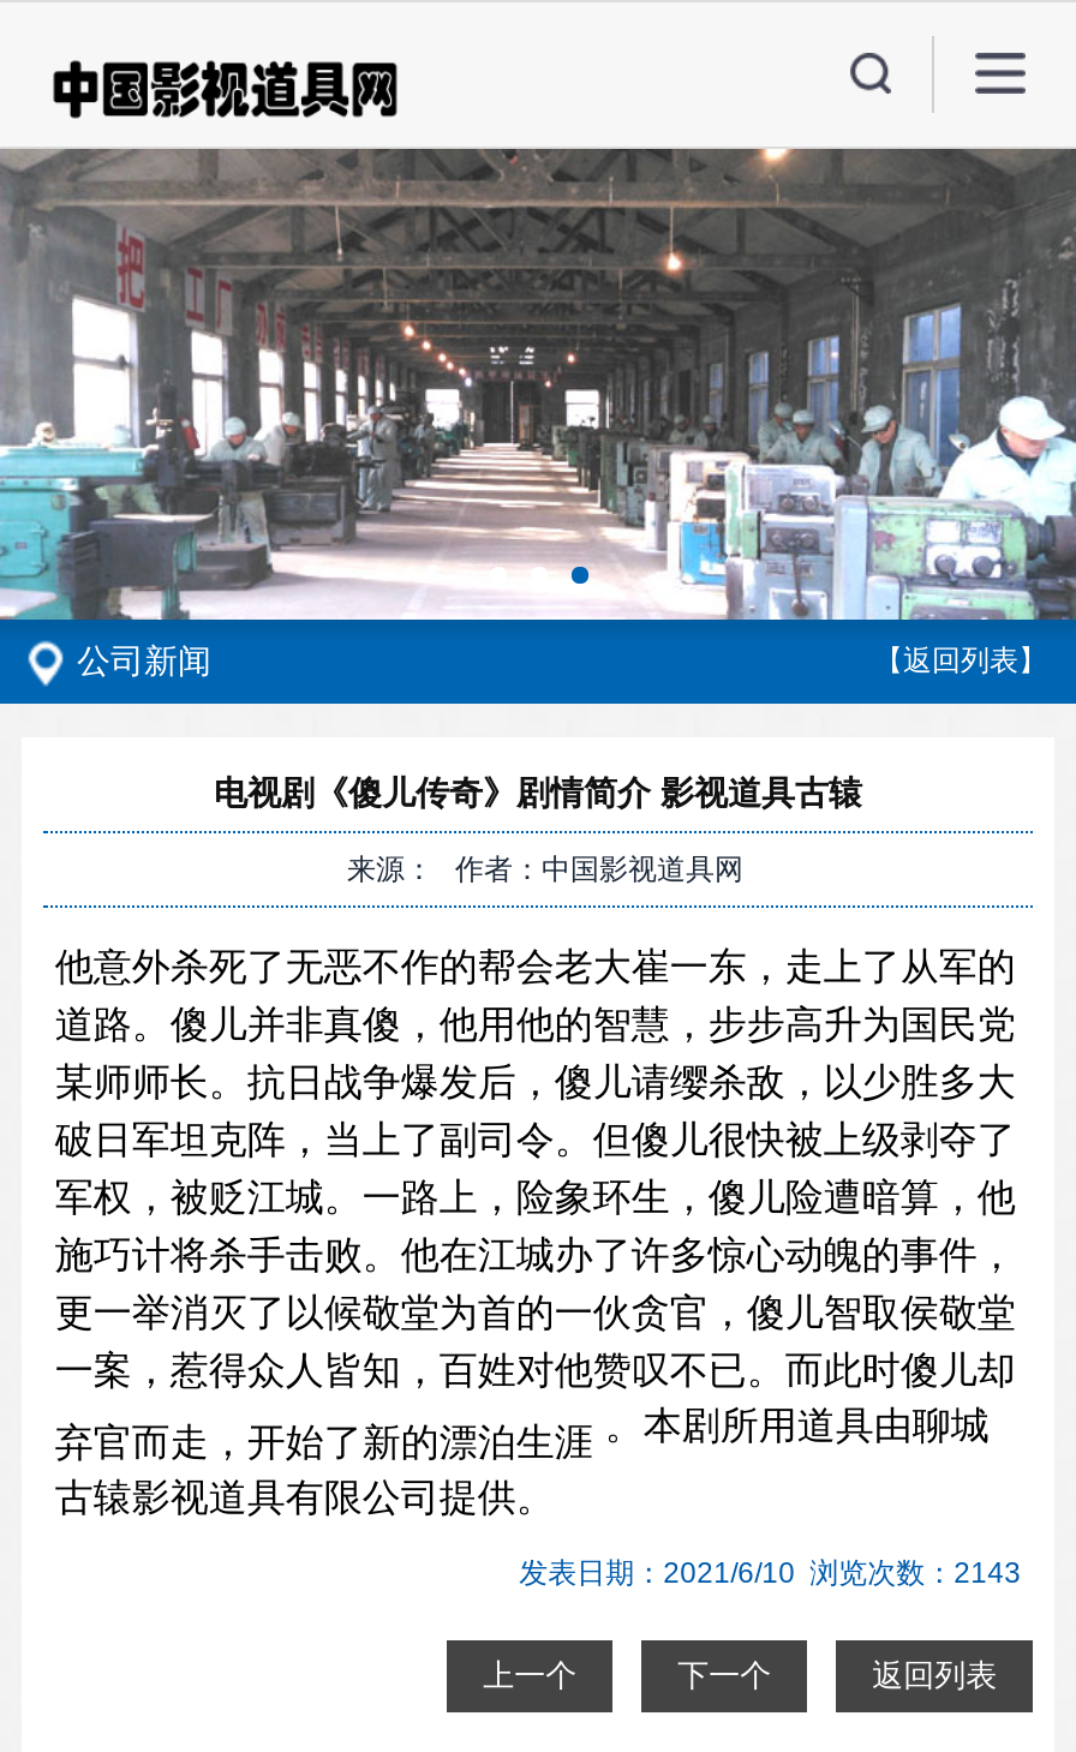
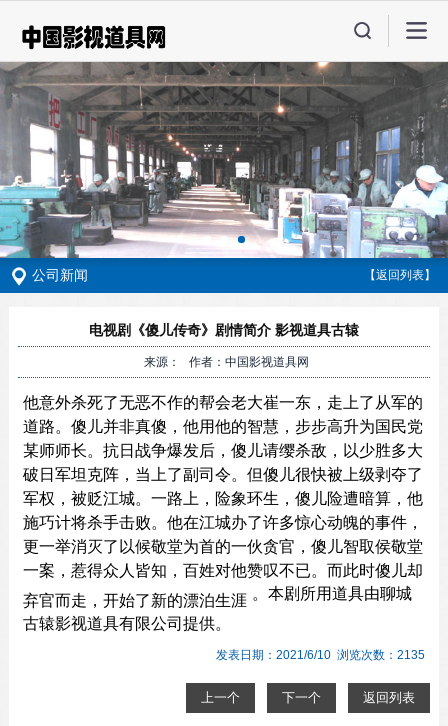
[519,1556,1021,1590] 发表日期：2021/6/10 浏览次数：2143 -> [216,648,425,662] 发表日期：2021/6/10 浏览次数：2135

